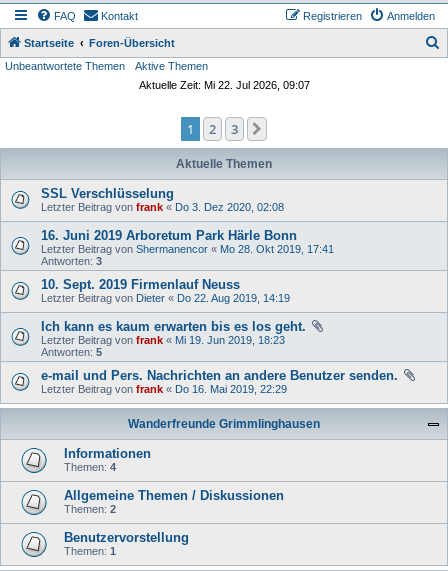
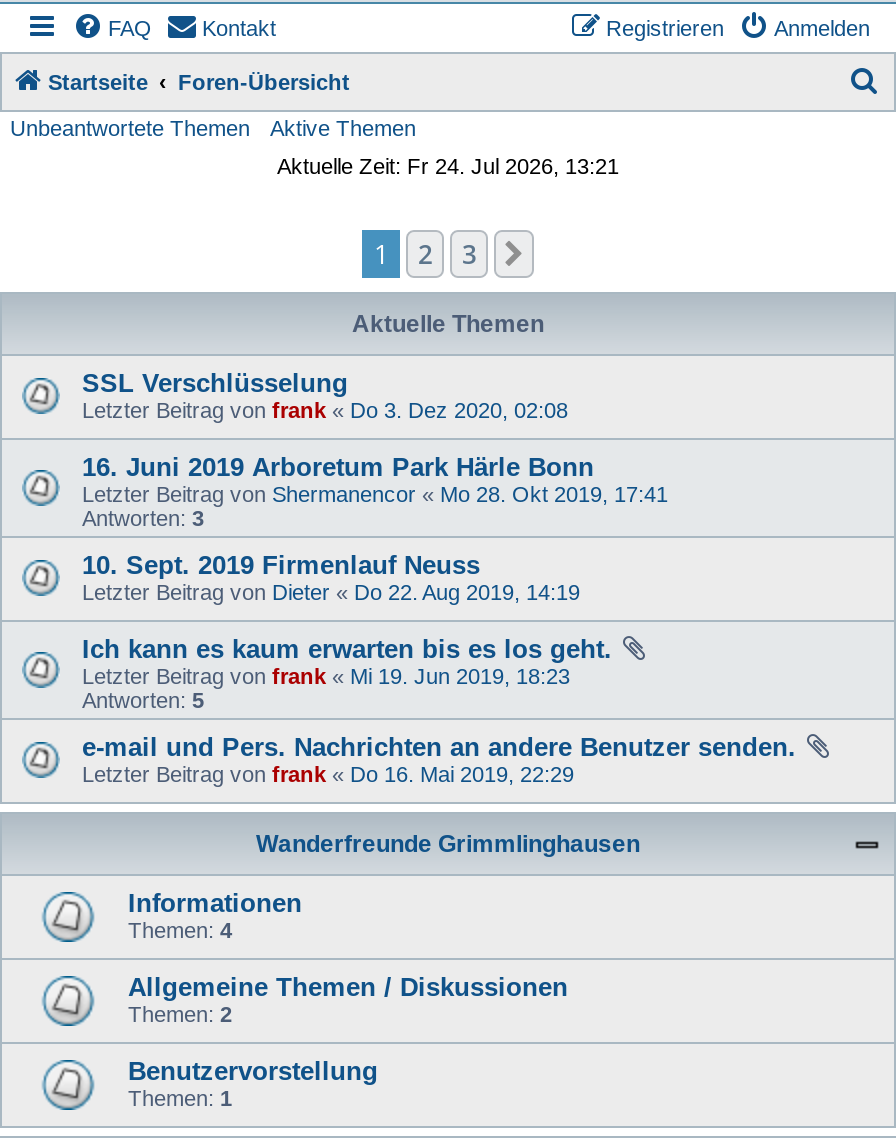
[138,79,309,91] Aktuelle Zeit: Mi 22. Jul 2026, 09:07 -> [277,154,619,178] Aktuelle Zeit: Fr 24. Jul 2026, 13:21

